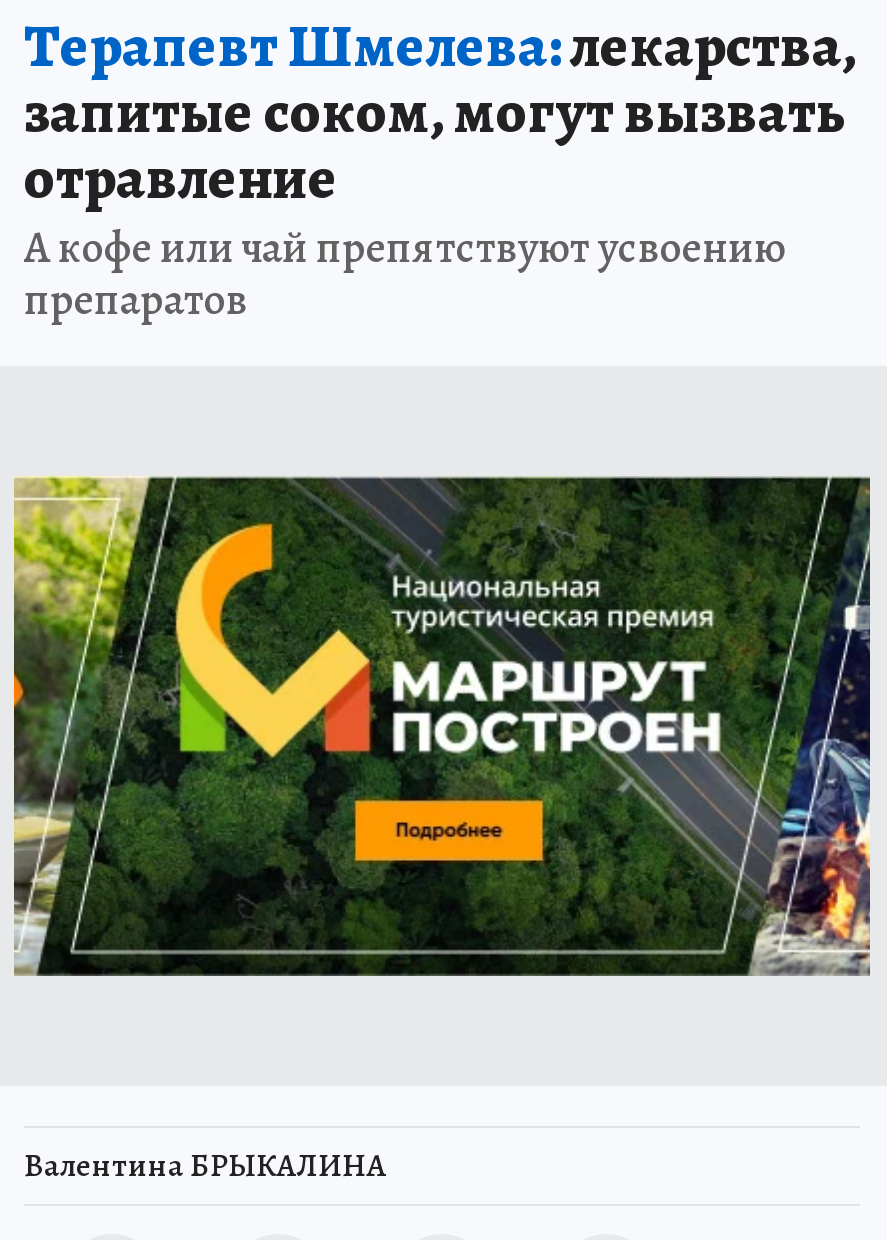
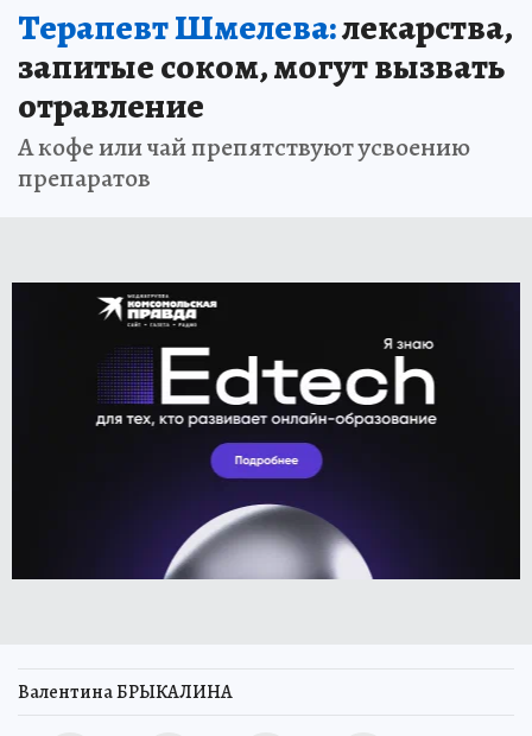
[12,476,872,978] [image] -> [11,281,521,579] [image]

